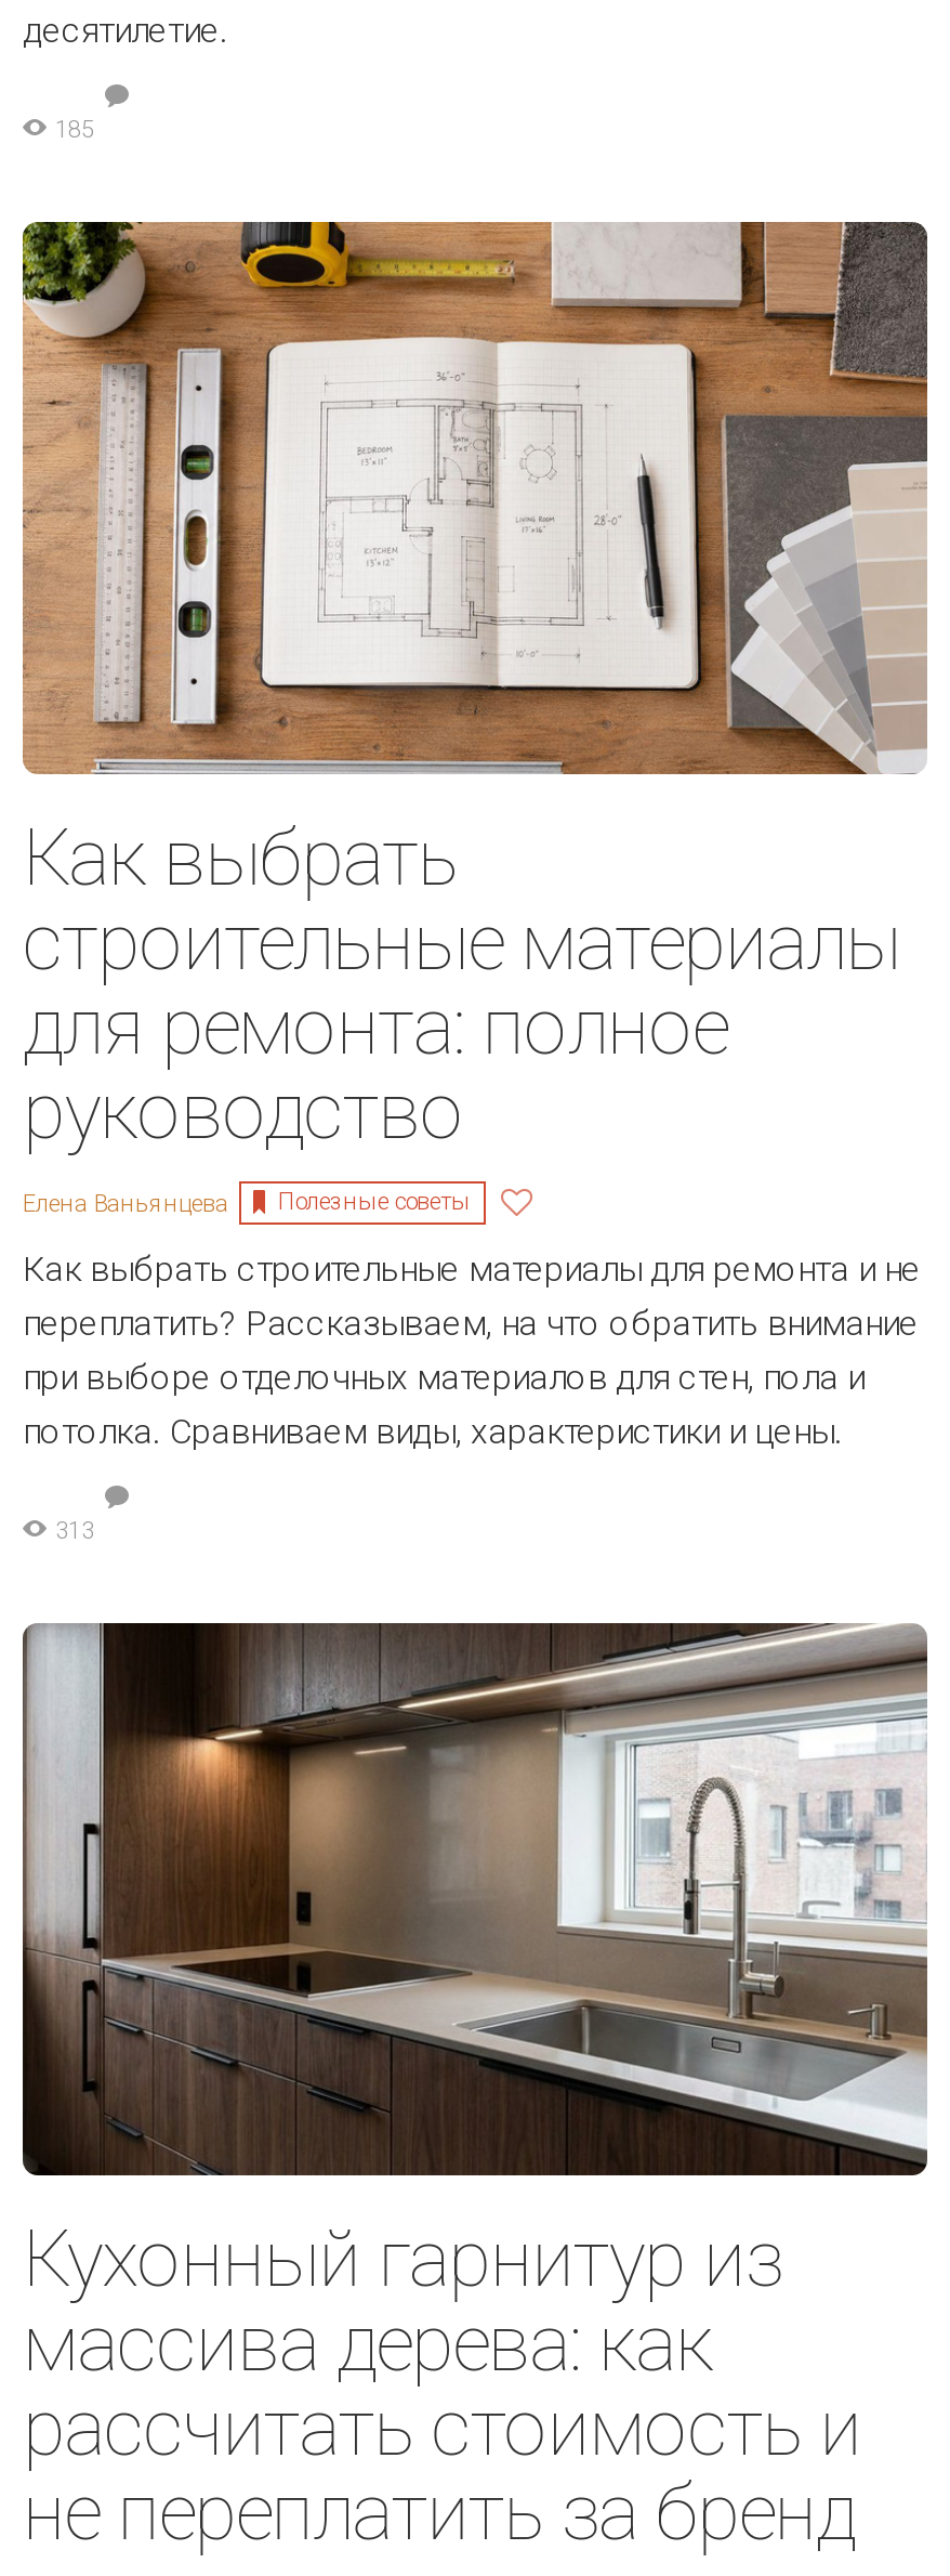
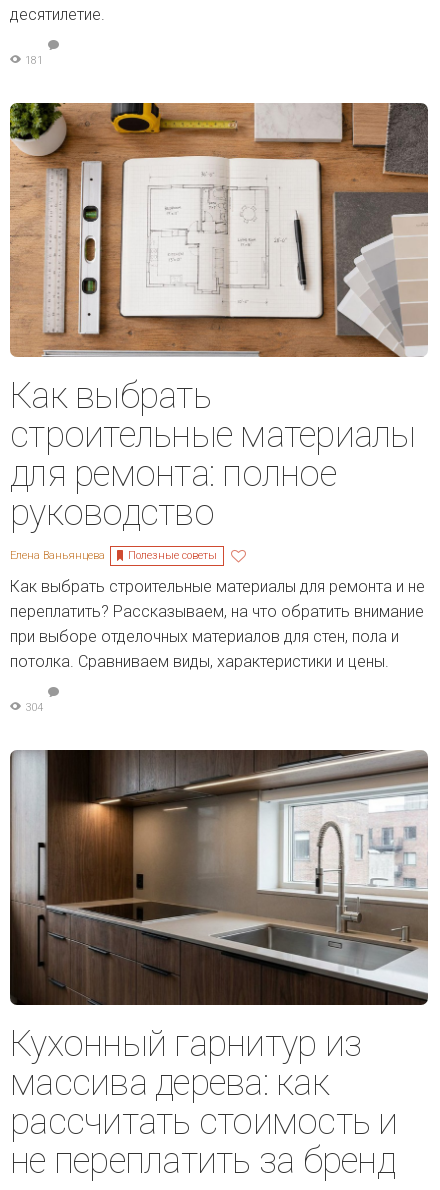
[55,116,94,144] 185 -> [25,53,43,66] 181
[55,1518,94,1546] 313 -> [25,701,43,714] 304

